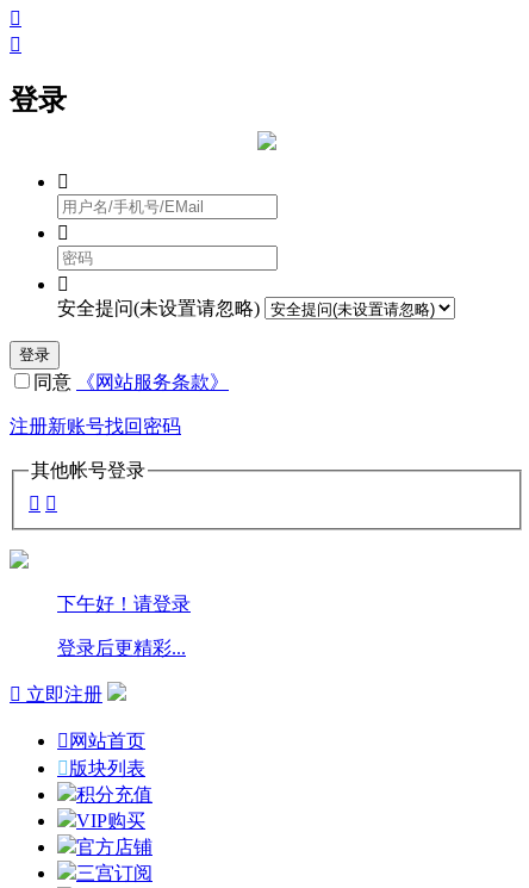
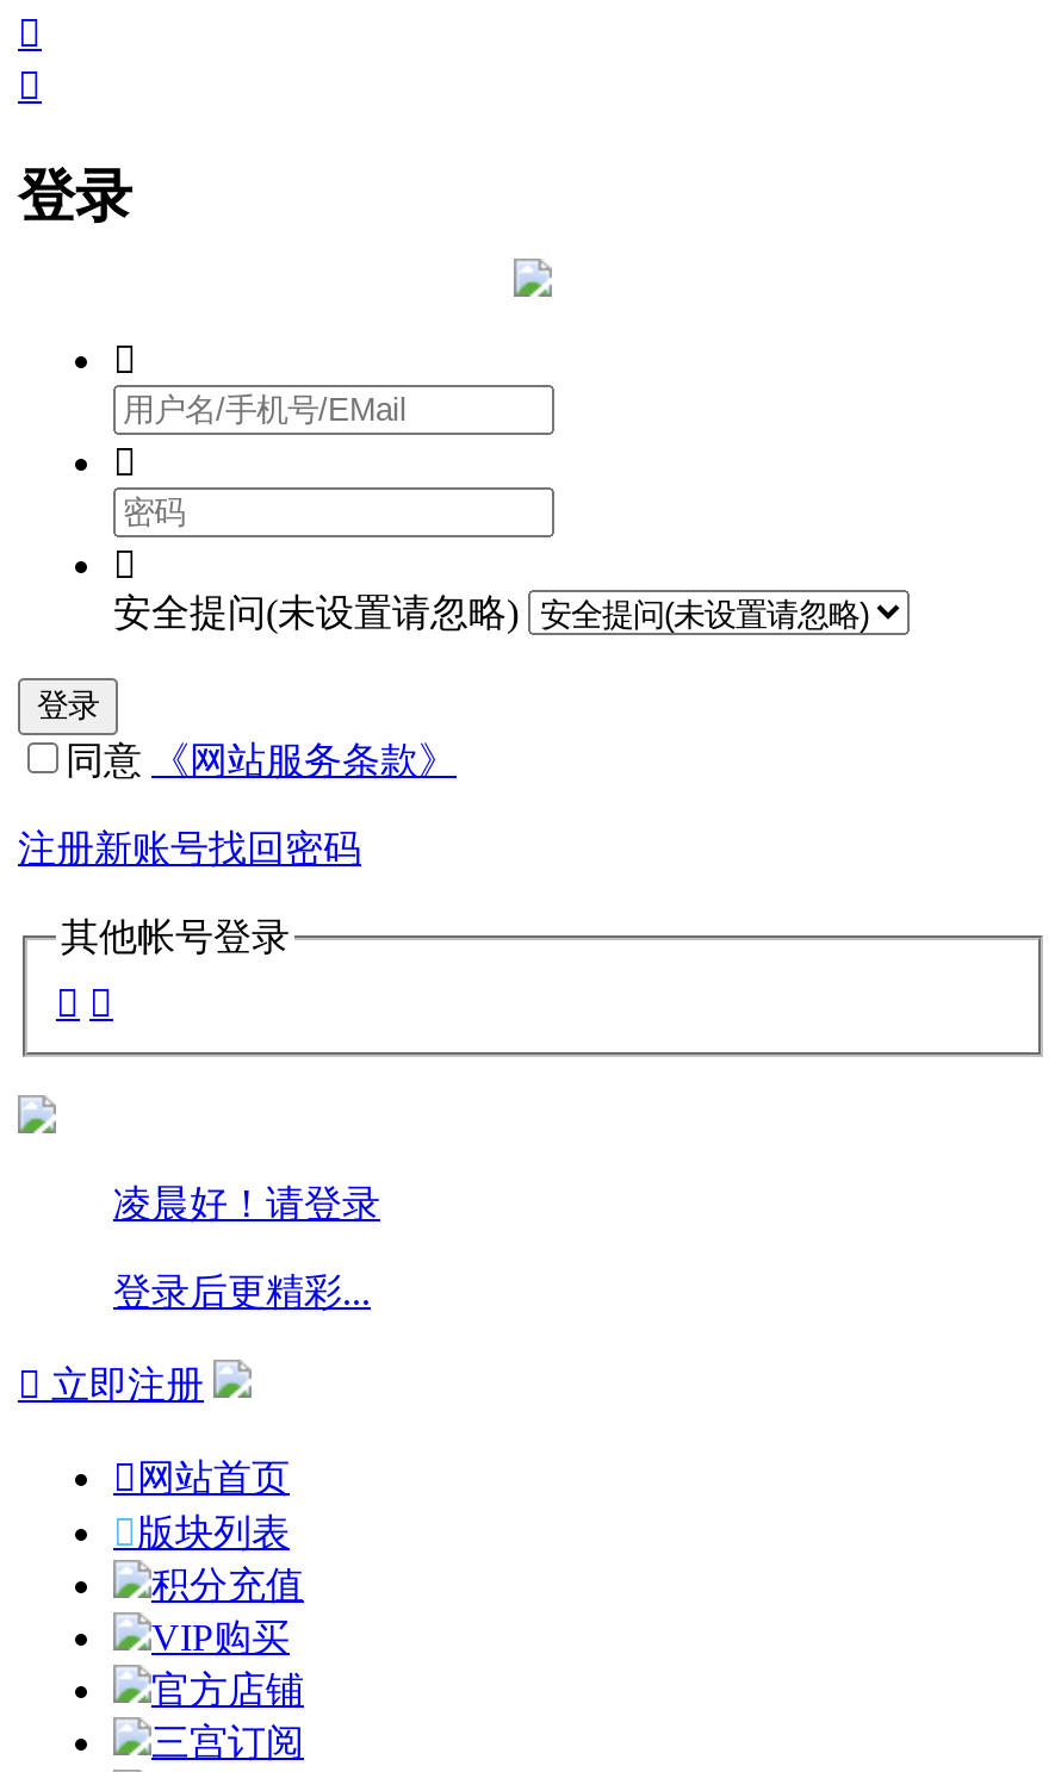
[57,594,191,614] 下午好！请登录 -> [113,1184,380,1225] 凌晨好！请登录

